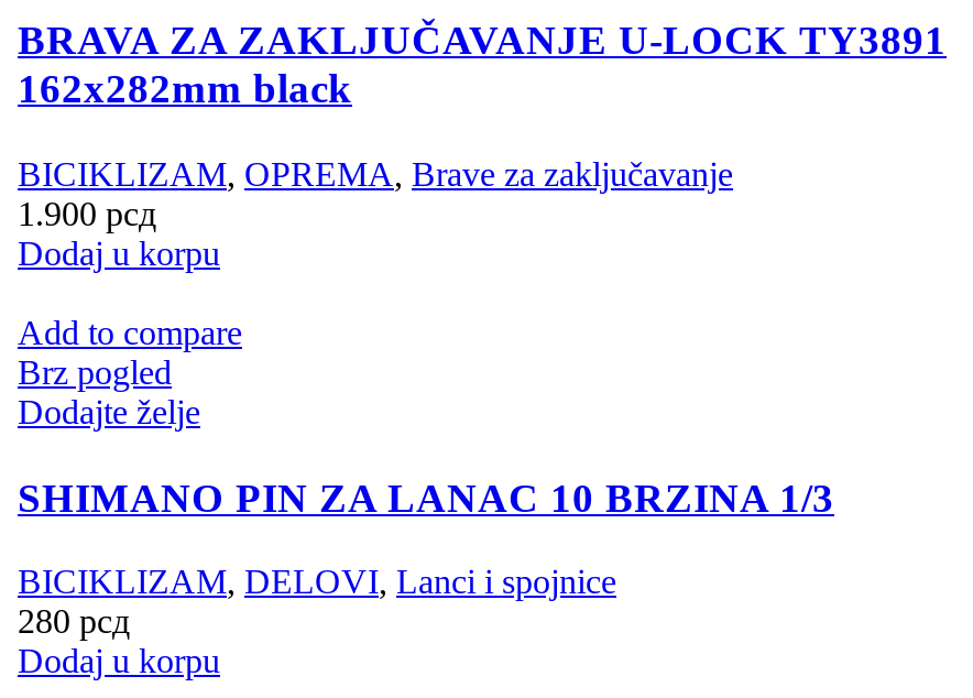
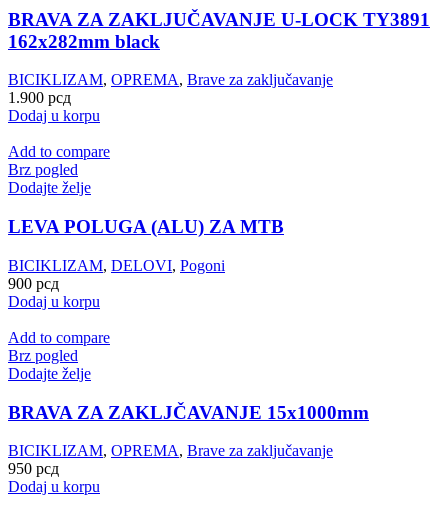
[18,474,834,641] SHIMANO PIN ZA LANAC 10 BRZINA 1/3 | BICIKLIZAM, DELOVI, Lanci i spojnice | 280 рсд -> [8,216,369,477] LEVA POLUGA (ALU) ZA MTB | BICIKLIZAM, DELOVI, Pogoni | 900 рсд | Dodaj u korpu | Add to compare | Brz pogled | Dodajte želje | BRAVA ZA ZAKLJČAVANJE 15x1000mm | BICIKLIZAM, OPREMA, Brave za zaključavanje | 950 рсд

